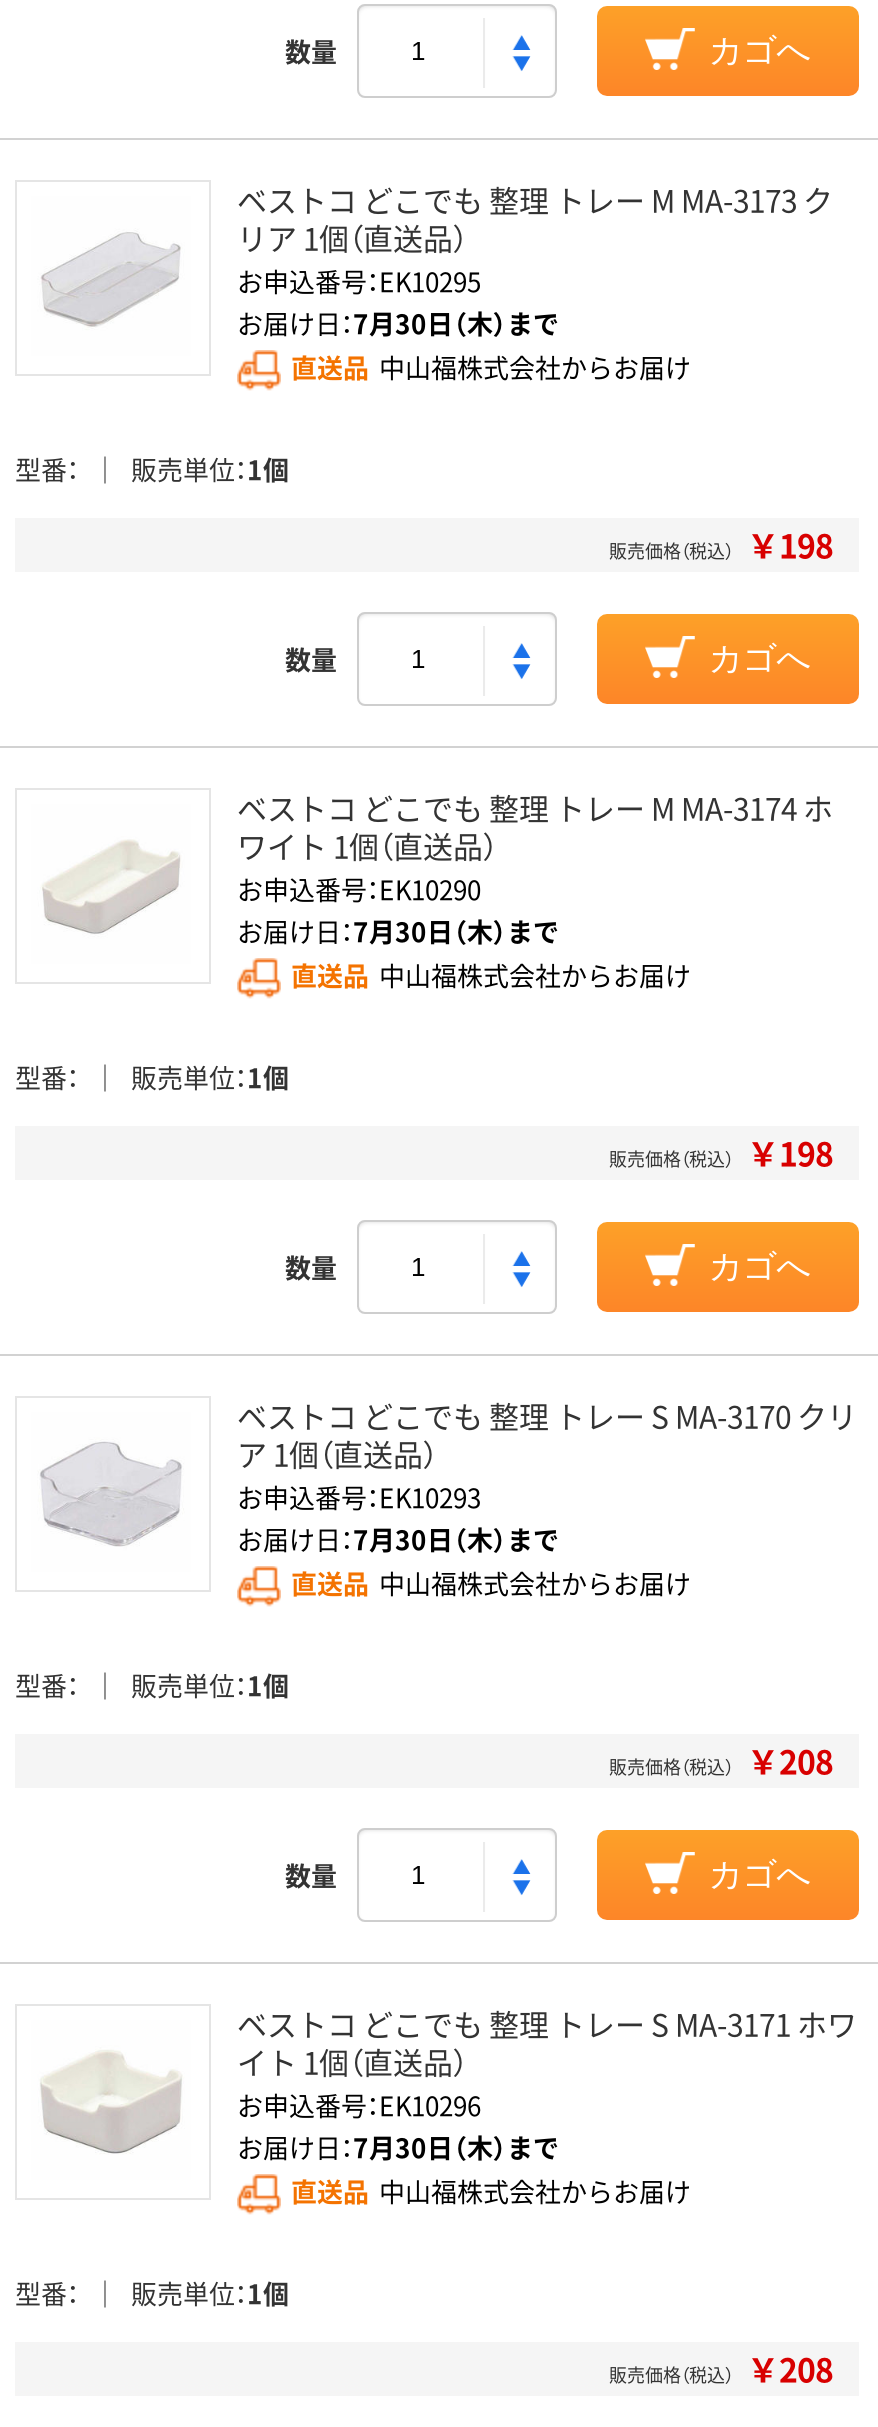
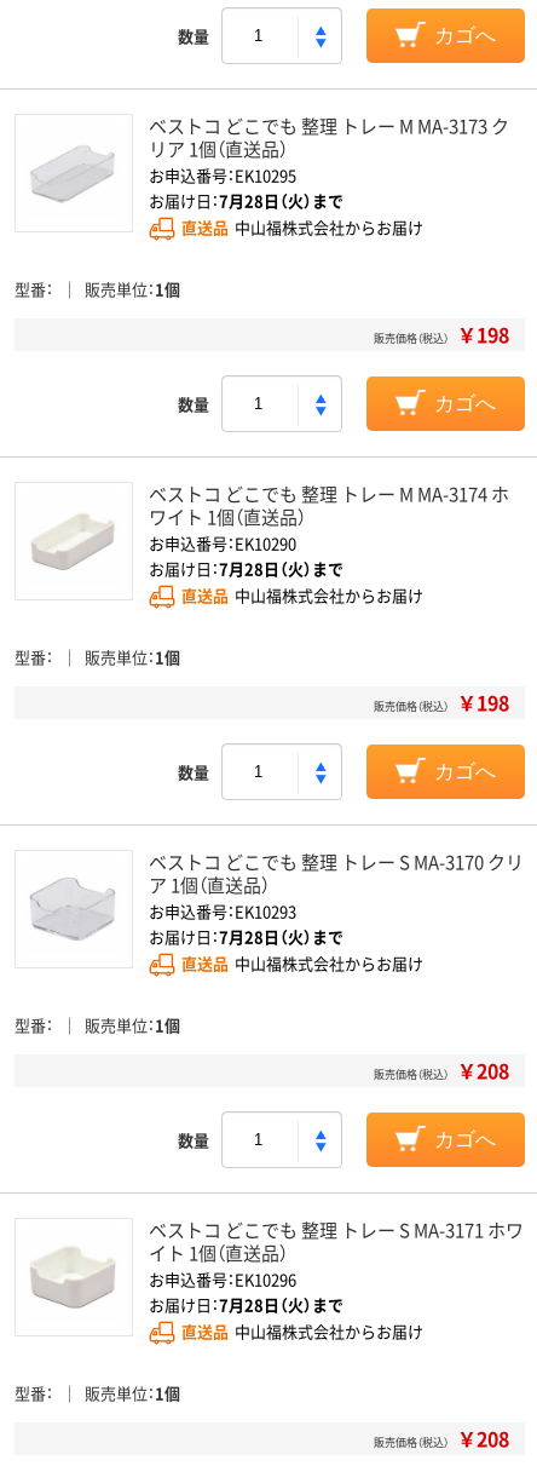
[237,304,559,342] お届け日：7月30日（木）まで -> [149,189,343,212] お届け日：7月28日（火）まで
[237,912,559,950] お届け日：7月30日（木）まで -> [149,557,343,580] お届け日：7月28日（火）まで
[237,1520,559,1558] お届け日：7月30日（木）まで -> [149,925,343,948] お届け日：7月28日（火）まで
[237,2128,559,2166] お届け日：7月30日（木）まで -> [149,1293,343,1316] お届け日：7月28日（火）まで

